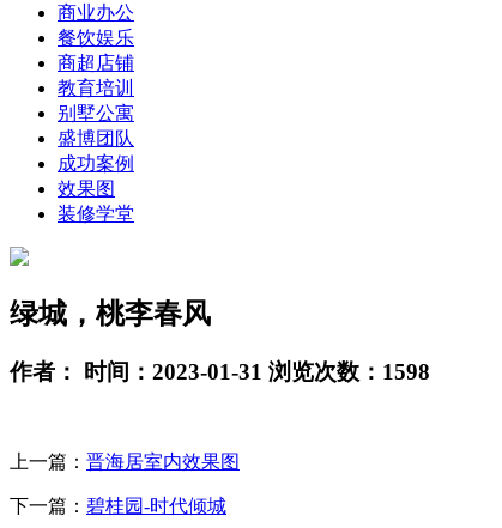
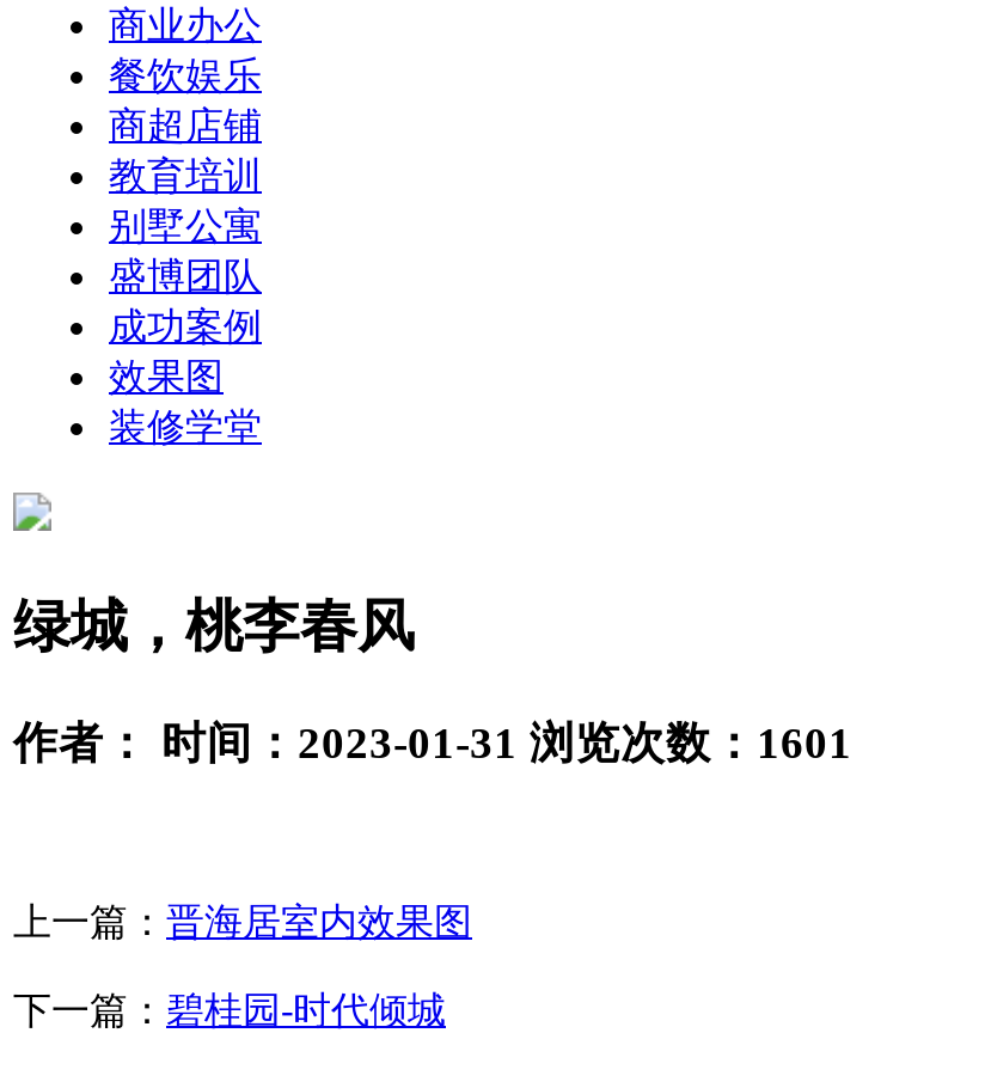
[10,359,430,384] 作者： 时间：2023-01-31 浏览次数：1598 -> [13,717,852,767] 作者： 时间：2023-01-31 浏览次数：1601

